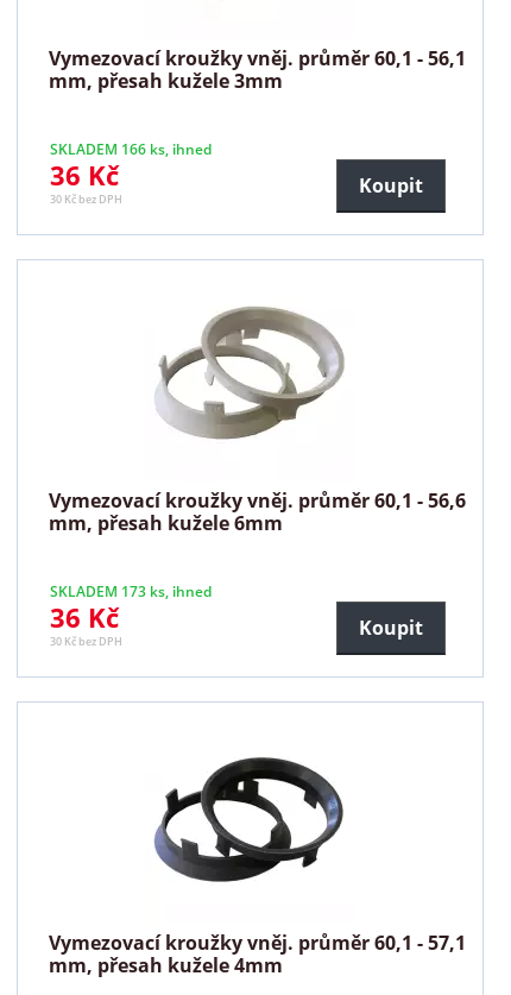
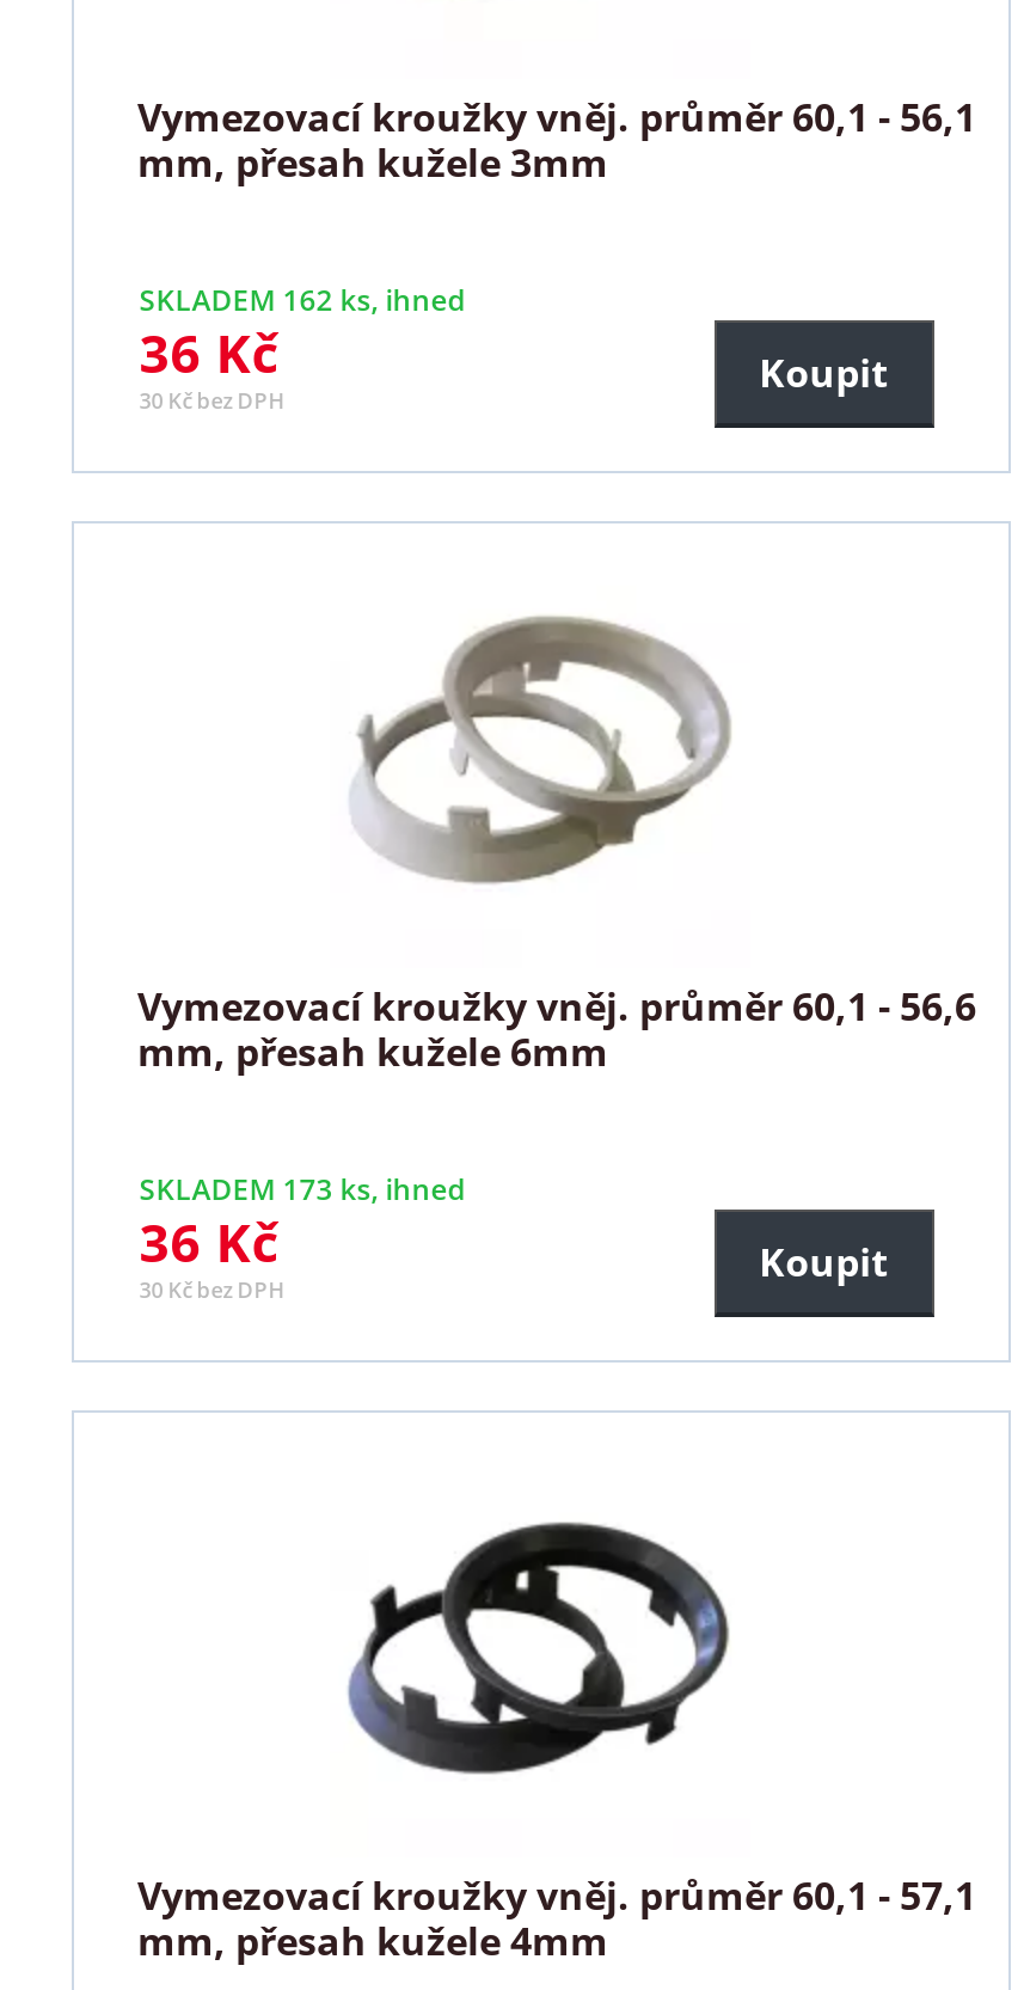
[50,139,212,160] SKLADEM 166 ks, ihned -> [139,280,464,321] SKLADEM 162 ks, ihned

